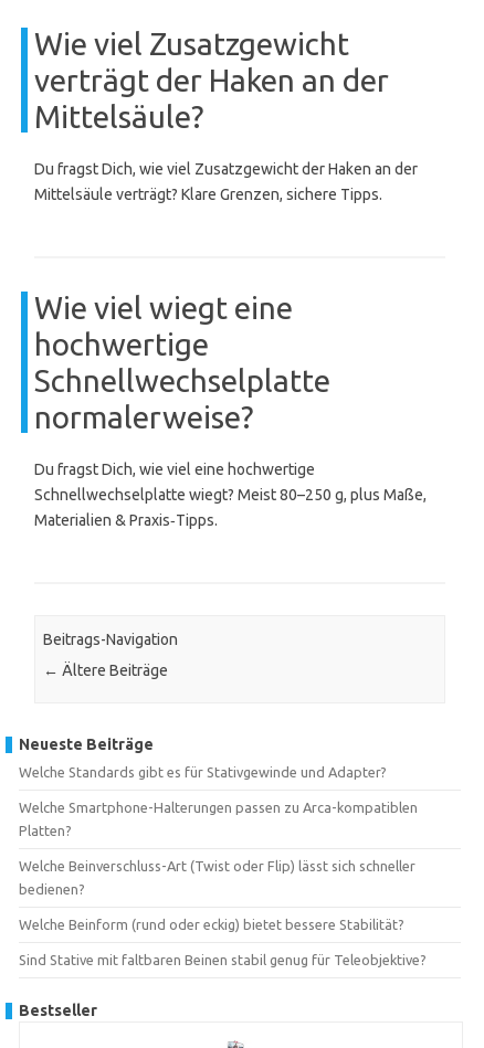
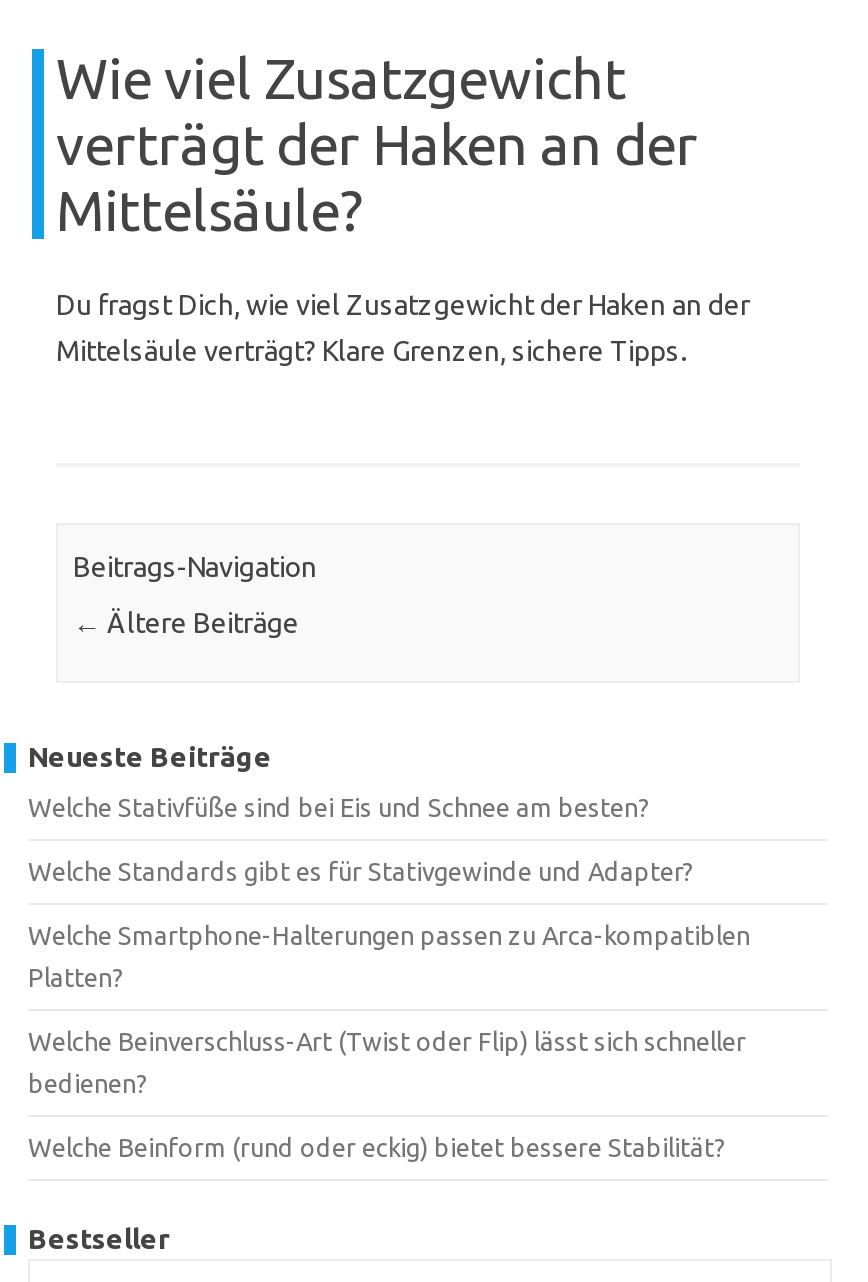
[34,290,427,529] Wie viel wiegt eine | hochwertige | Schnellwechselplatte | normalerweise? | Du fragst Dich, wie viel eine hochwertige | Schnellwechselplatte wiegt? Meist 80–250 g, plus Maße, | Materialien & Praxis‑Tipps. -> none
none -> [28,793,650,821] Welche Stativfüße sind bei Eis und Schnee am besten?
[19,952,427,967] Sind Stative mit faltbaren Beinen stabil genug für Teleobjektive? -> none

